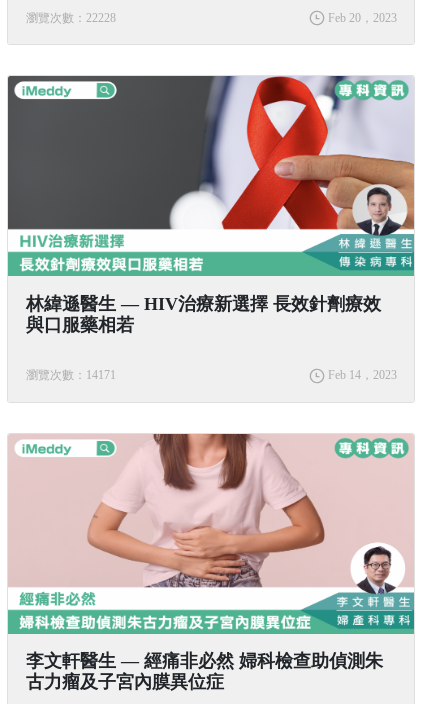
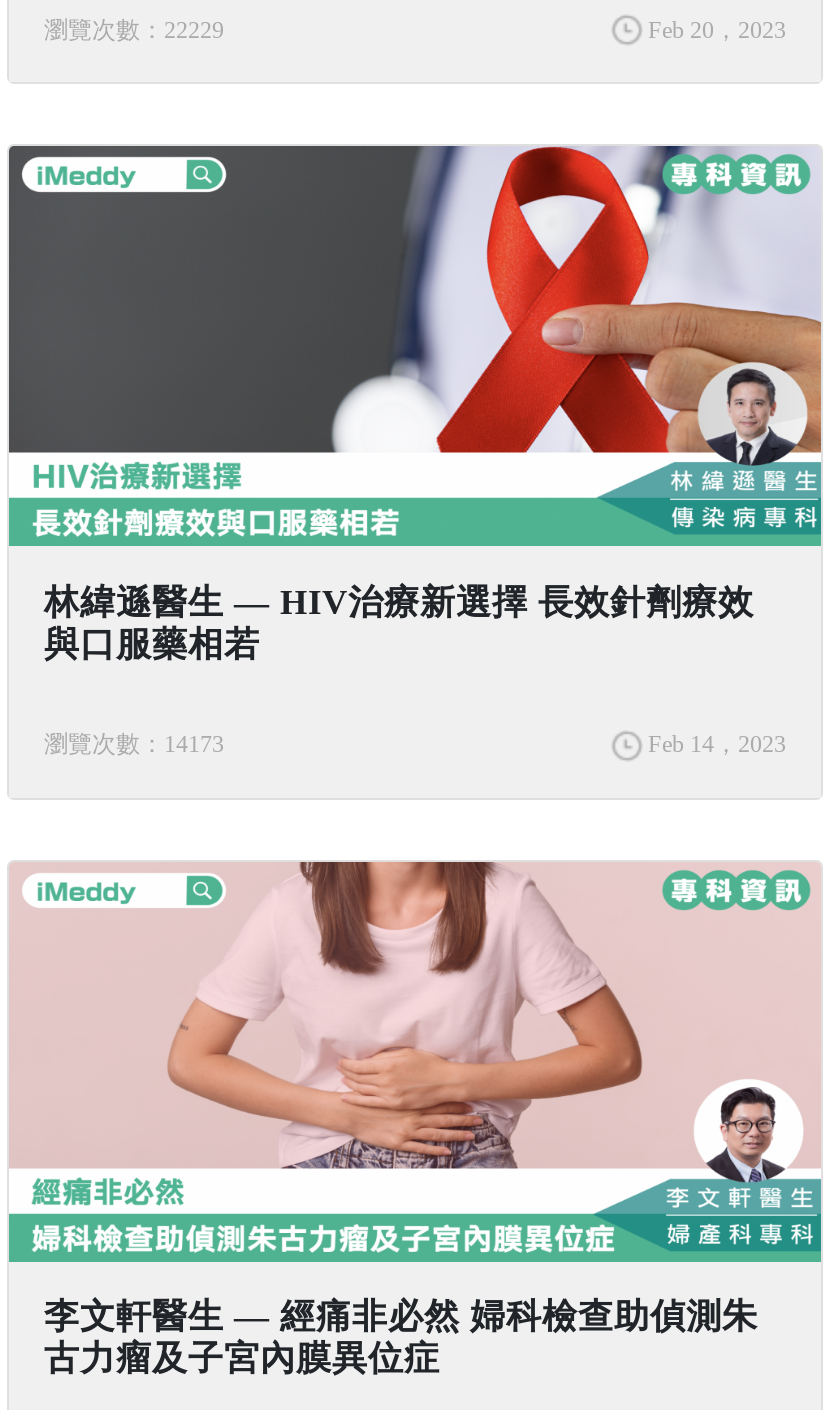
[25,11,115,25] 瀏覽次數：22228 -> [44,16,224,44] 瀏覽次數：22229
[25,368,115,382] 瀏覽次數：14171 -> [44,730,224,758] 瀏覽次數：14173

